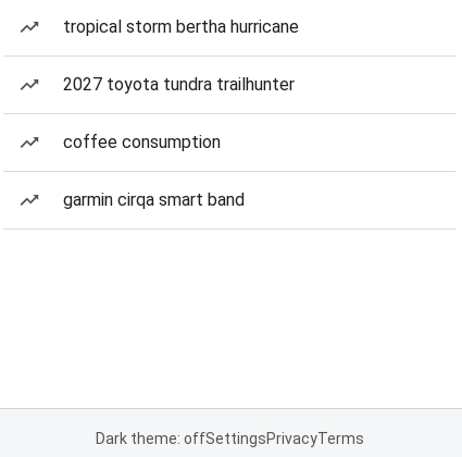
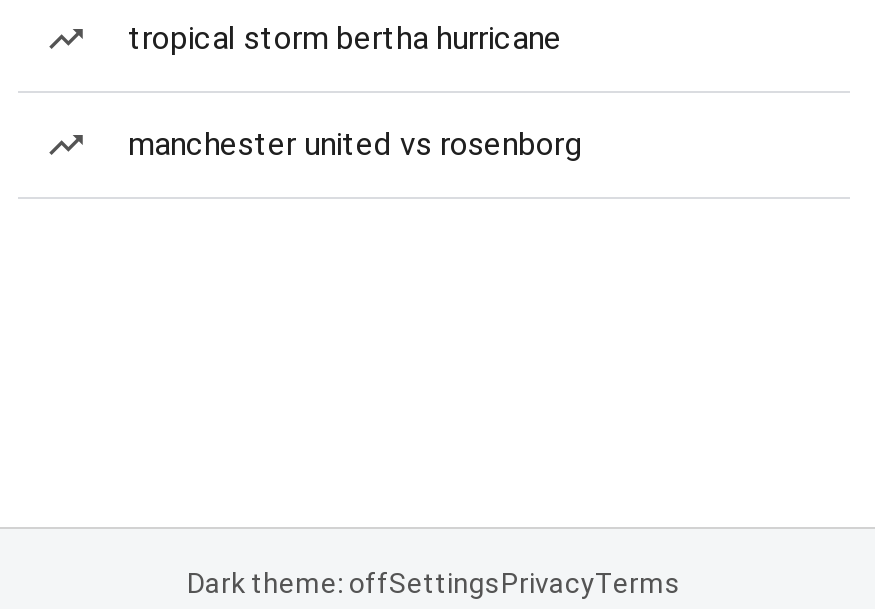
[63,74,295,210] 2027 toyota tundra trailhunter | coffee consumption | garmin cirqa smart band -> [128,125,582,163] manchester united vs rosenborg

